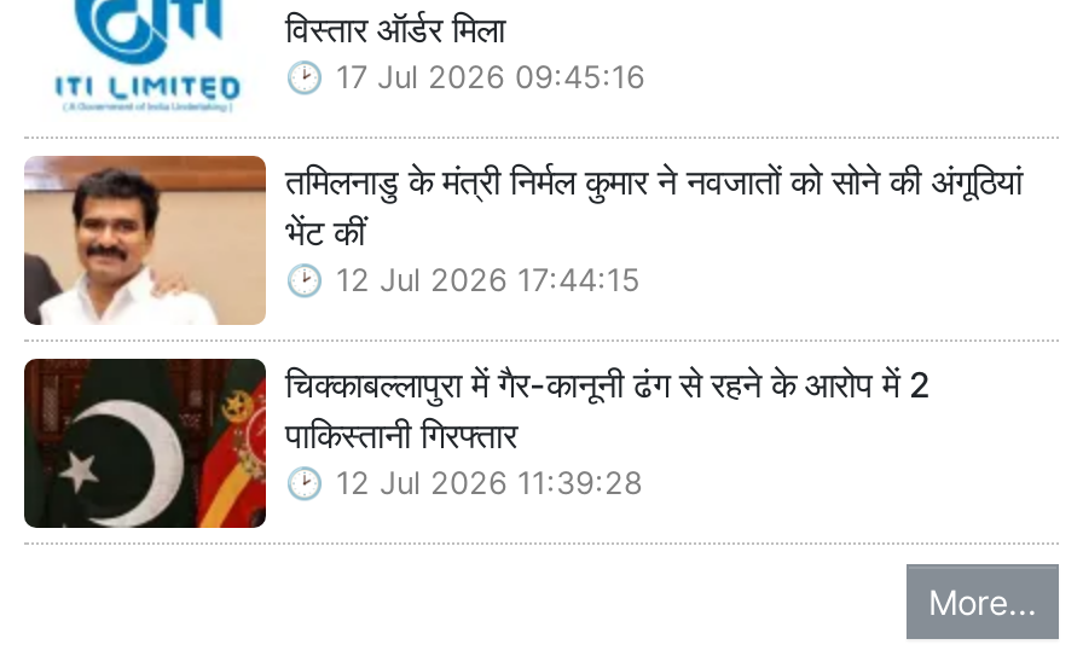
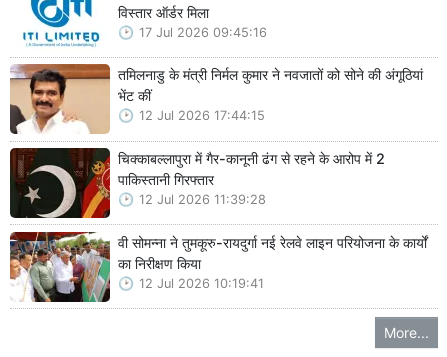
none -> [9,231,427,303] [image] | वी सोमन्ना ने तुमकूरु-रायदुर्गा नई रेलवे लाइन परियोजना के कार्यों | का निरीक्षण किया | 12 Jul 2026 10:19:41

